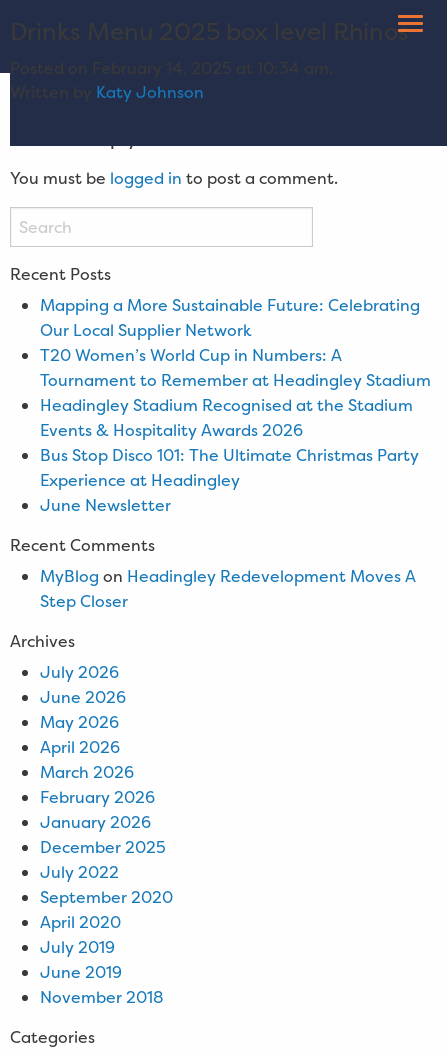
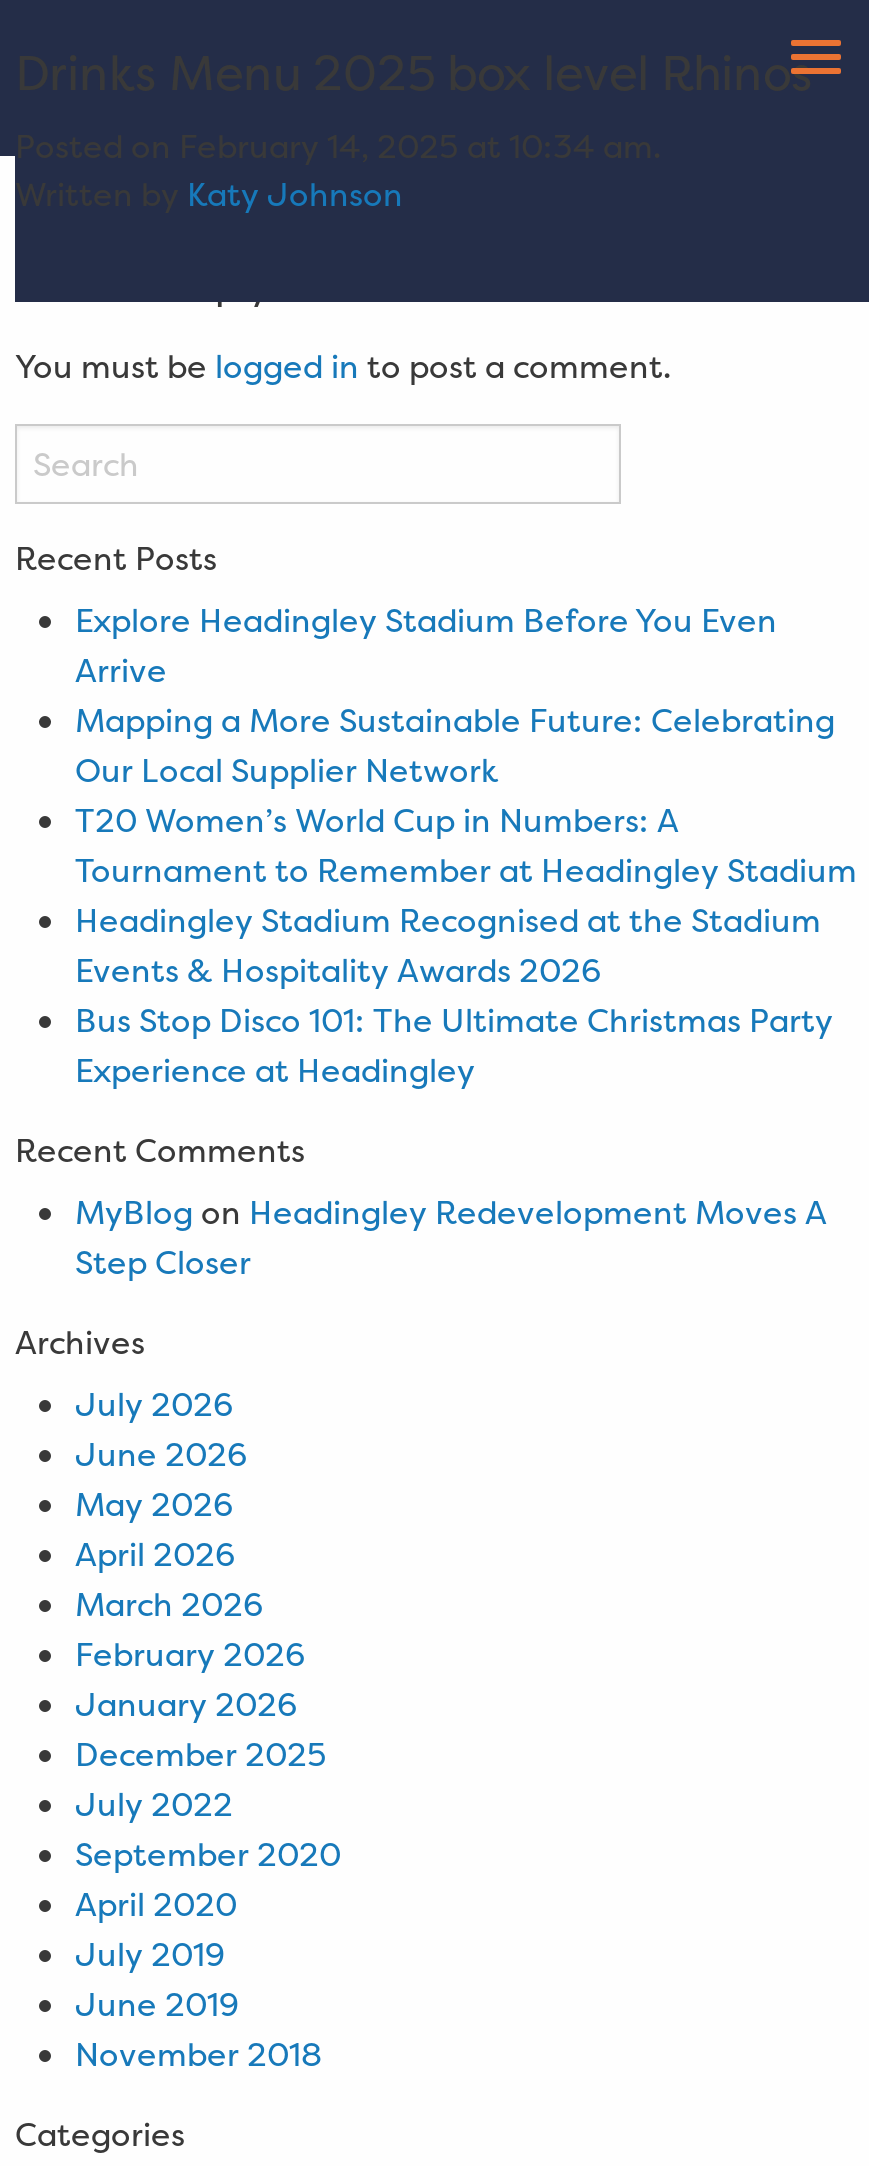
none -> [75,598,777,692] Explore Headingley Stadium Before You Even | Arrive
moved [40,294,431,491] -> [75,698,857,1092]: Mapping a More Sustainable Future: Celebrating | Our Local Supplier Network | T20 Women’s World Cup in Numbers: A | Tournament to Remember at Headingley Stadium | Headingley Stadium Recognised at the Stadium | Events & Hospitality Awards 2026 | Bus Stop Disco 101: The Ultimate Christmas Party | Experience at Headingley
[40,494,171,516] June Newsletter -> none

